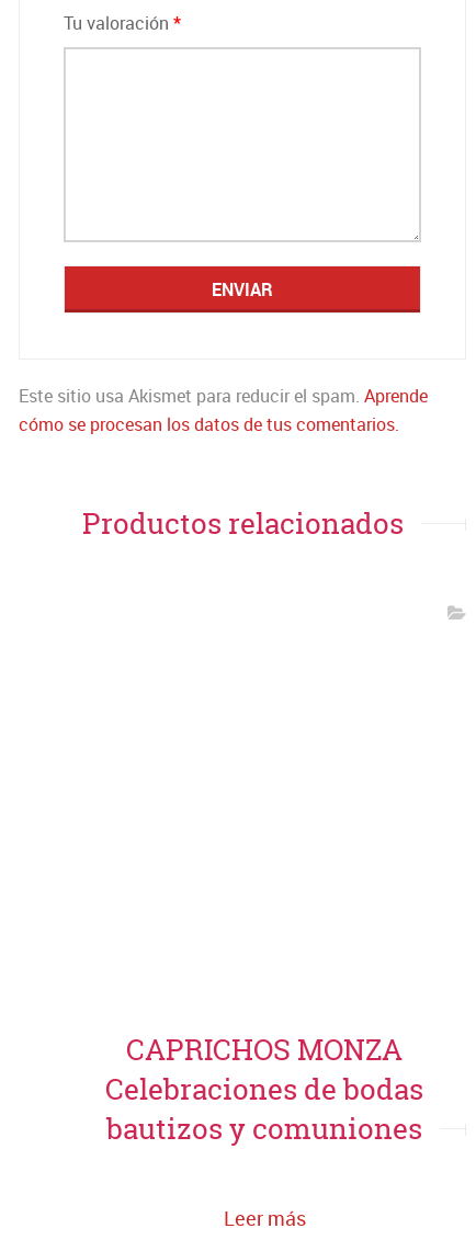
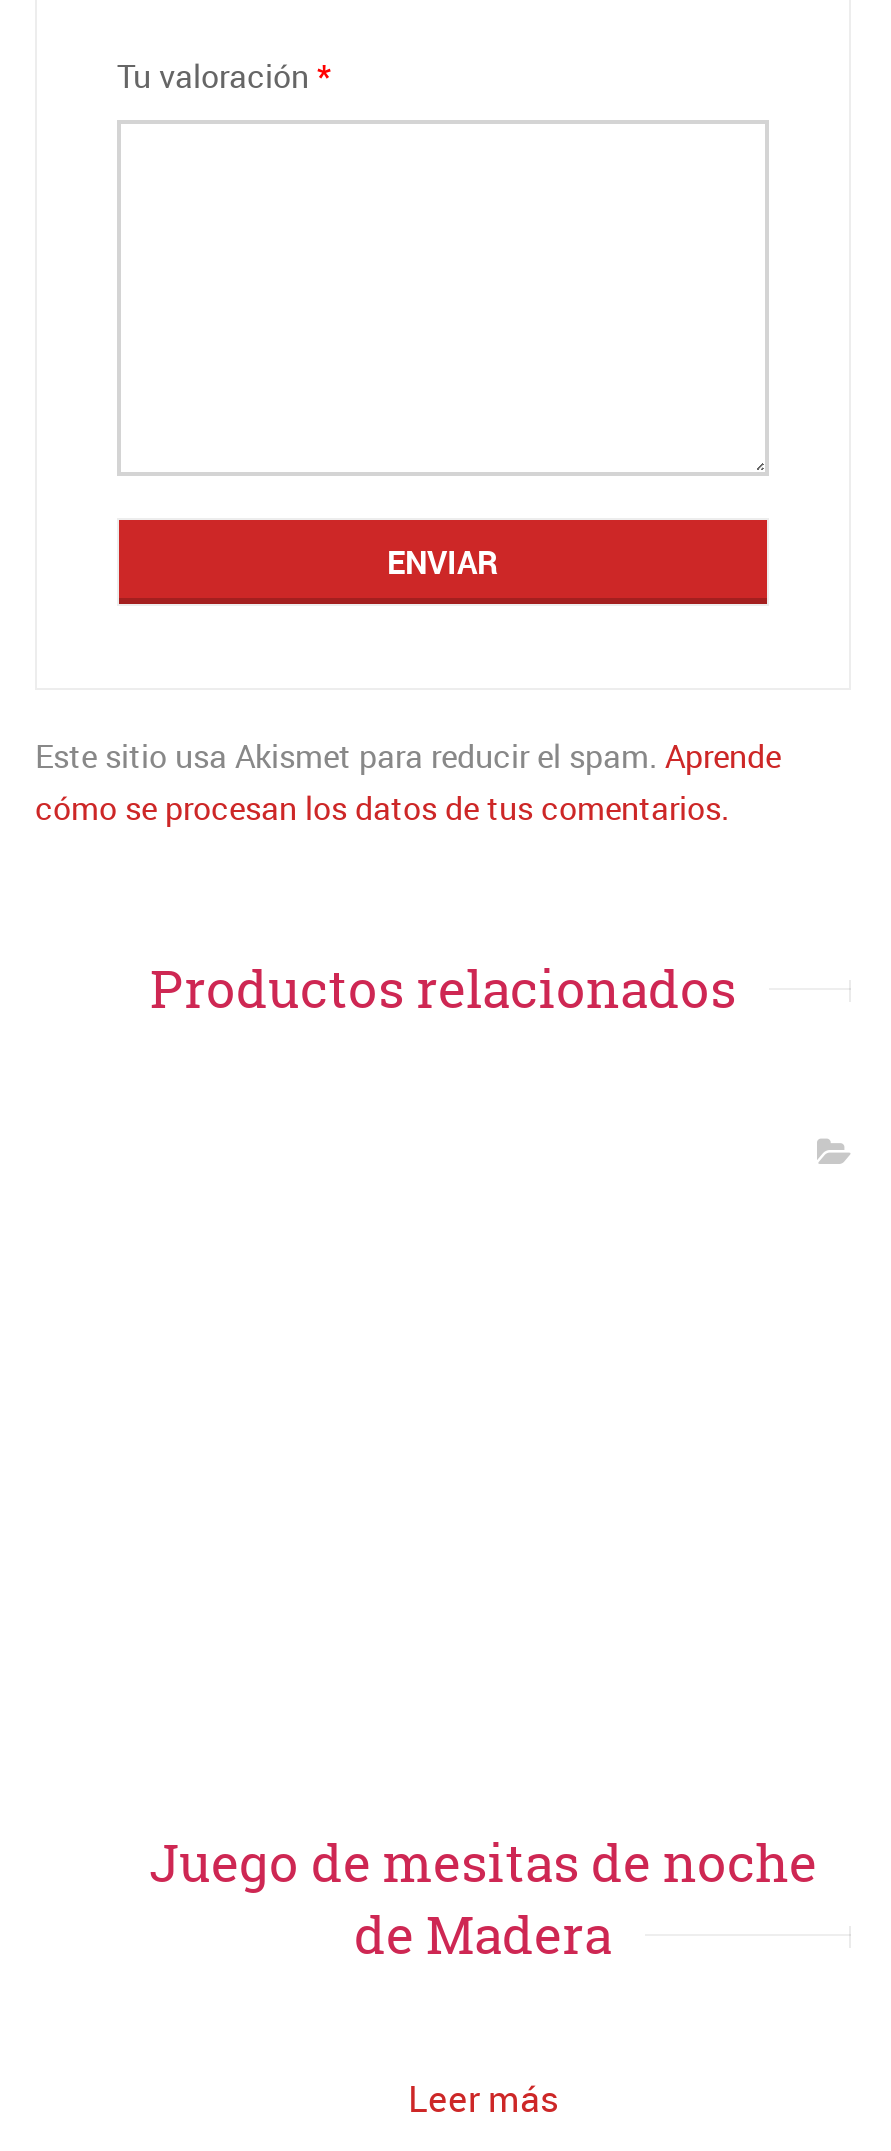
[105,1030,423,1148] CAPRICHOS MONZA | Celebraciones de bodas | bautizos y comuniones -> [149,1828,817,1970] Juego de mesitas de noche | de Madera

